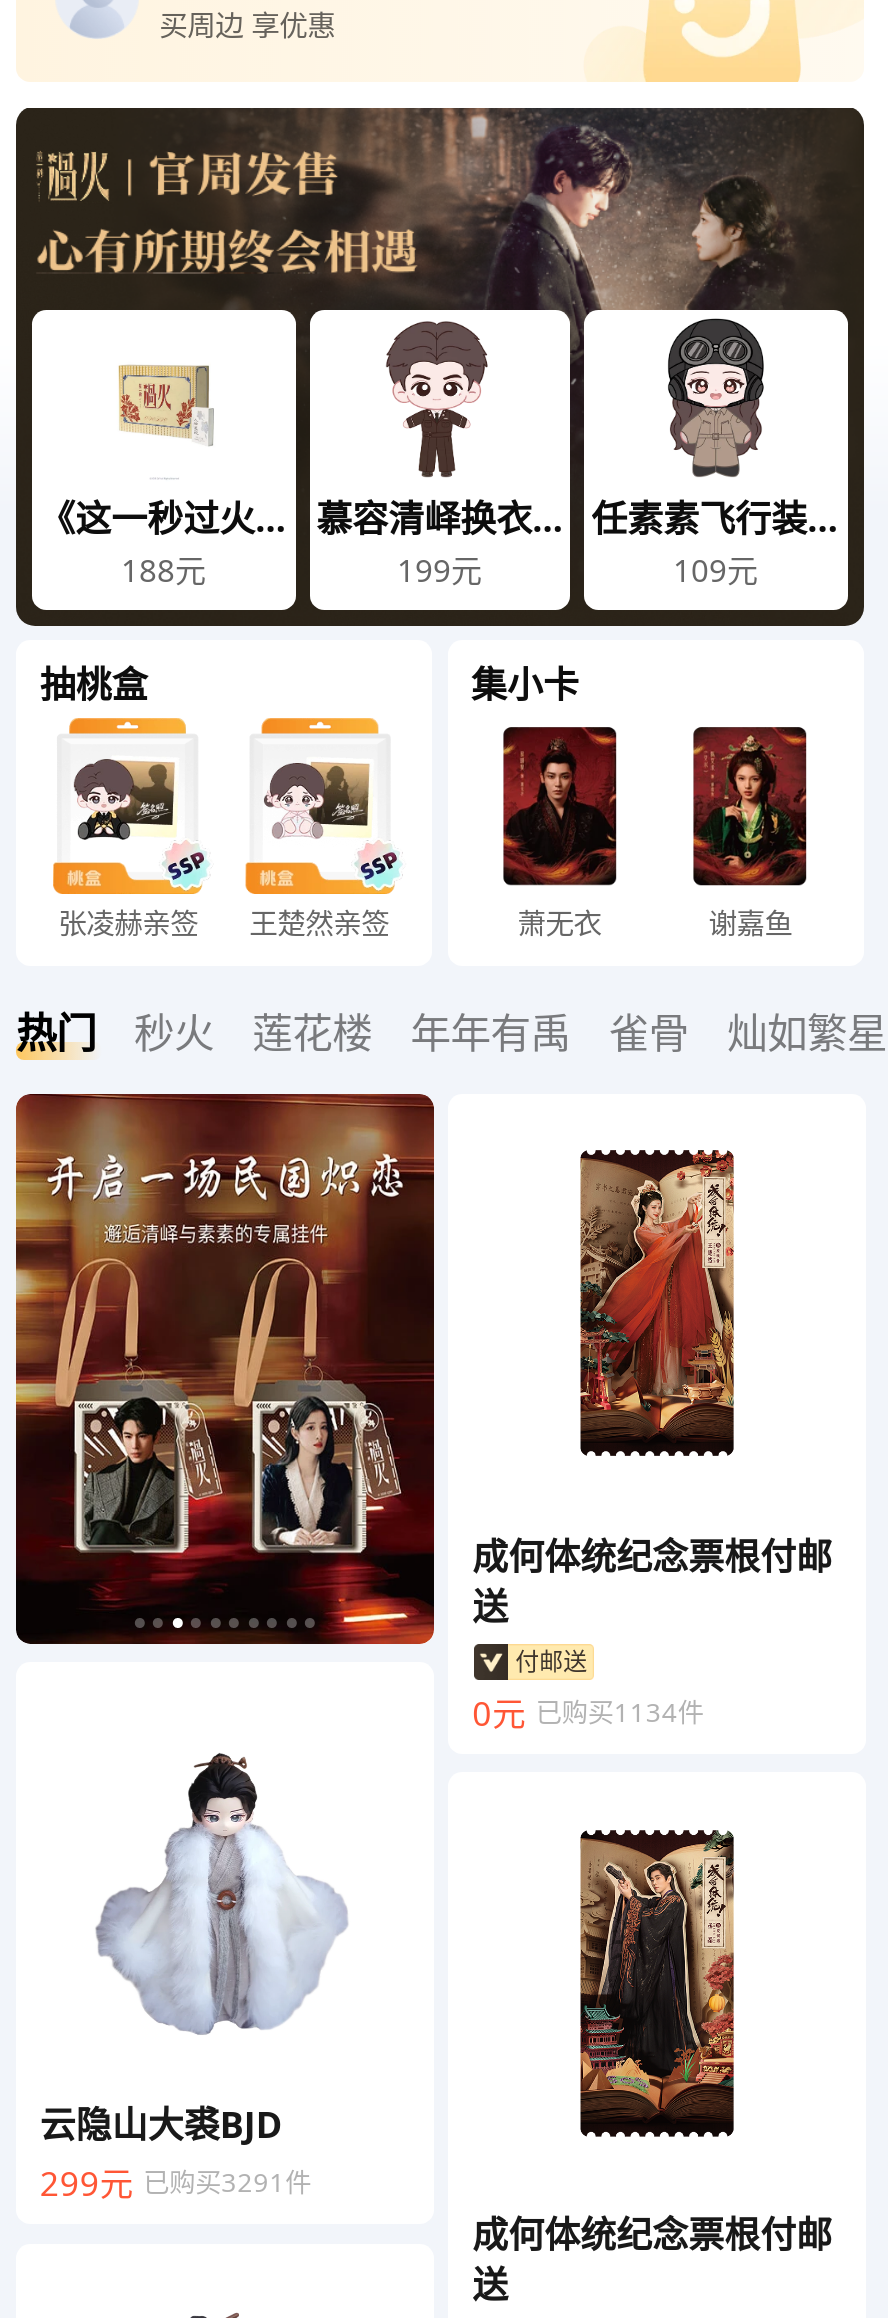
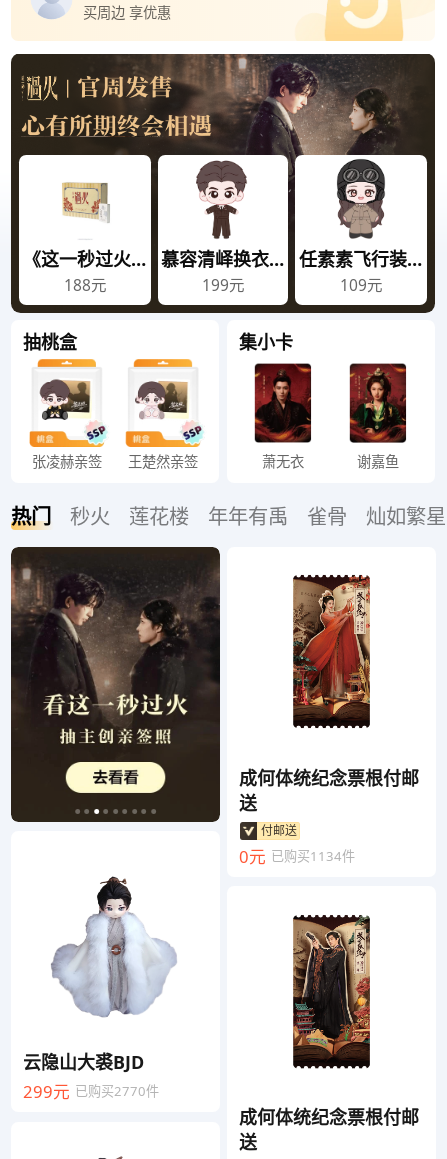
[14,1094,434,1646] [image] -> [10,547,220,823] [image]
[40,2161,311,2207] 299元 已购买3291件 -> [23,1080,159,1103] 299元 已购买2770件

